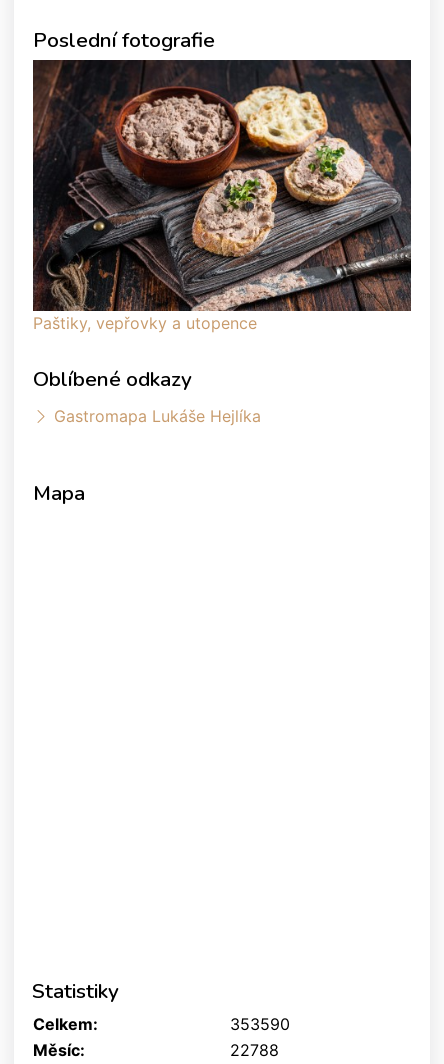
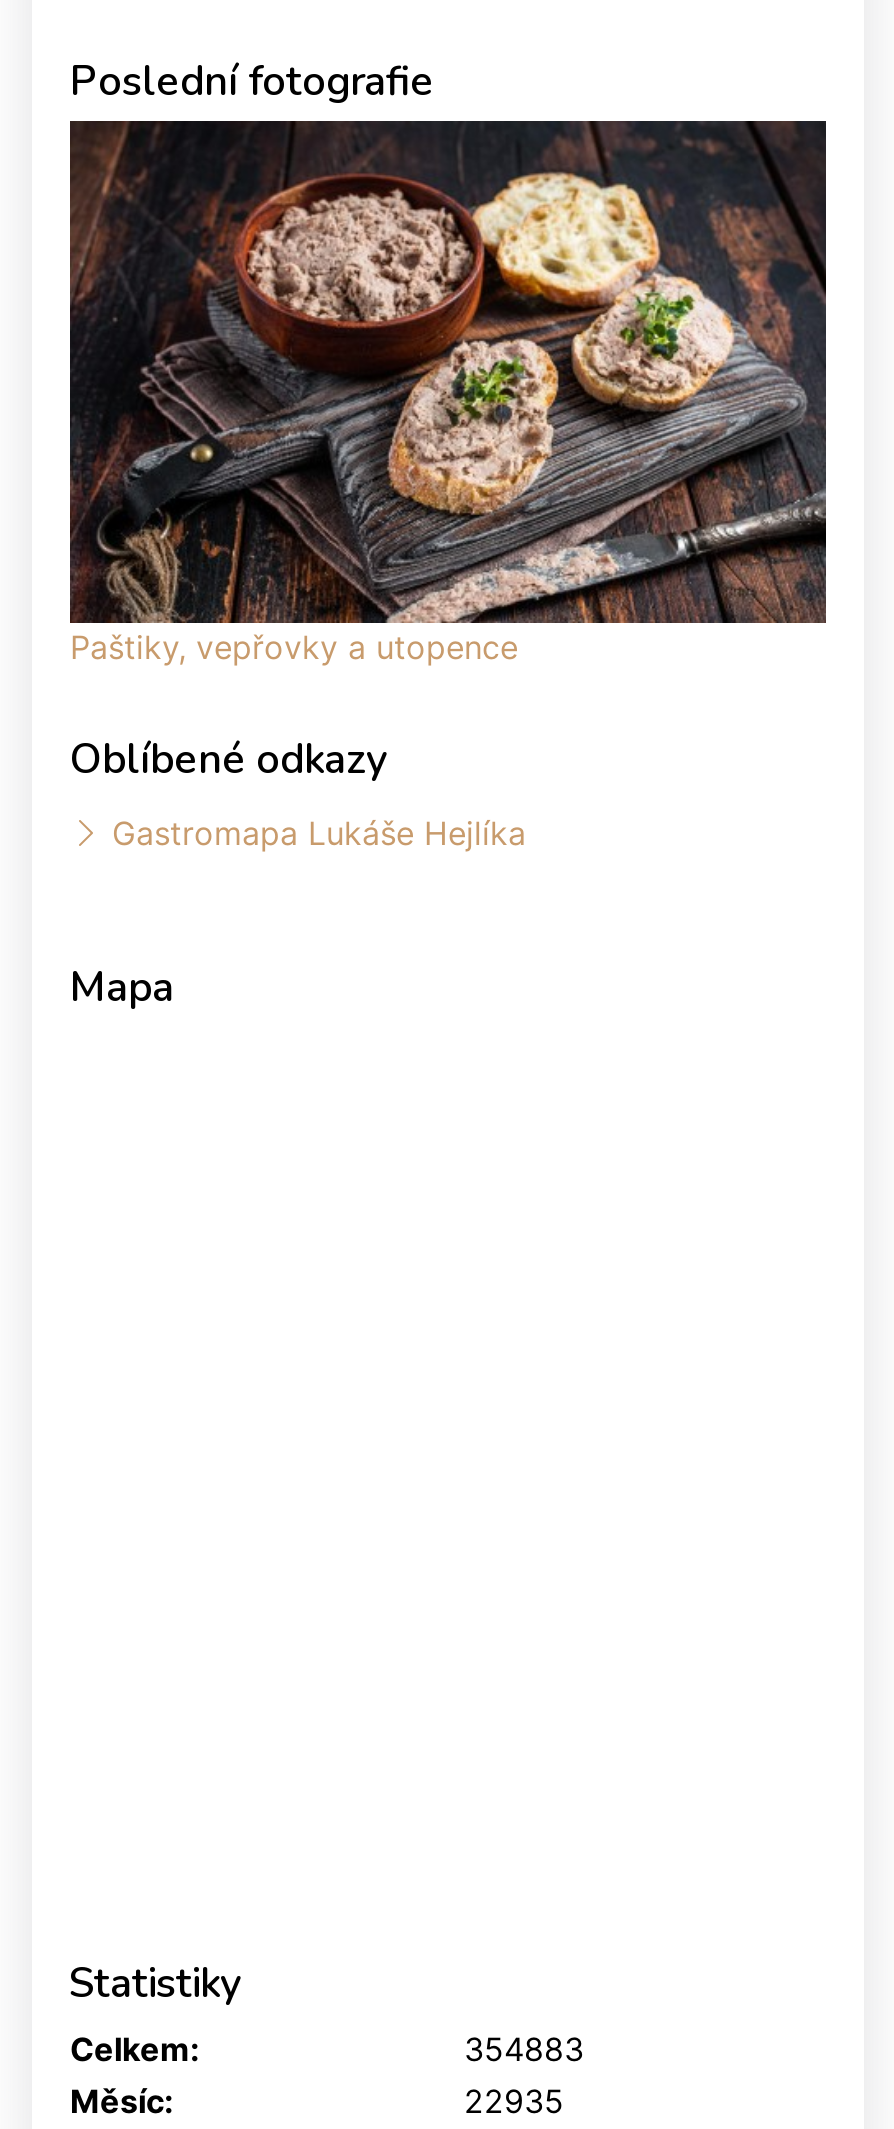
[230,1014,290,1034] 353590 -> [464,2029,584,2069] 354883
[230,1040,279,1060] 22788 -> [464,2081,564,2121] 22935

